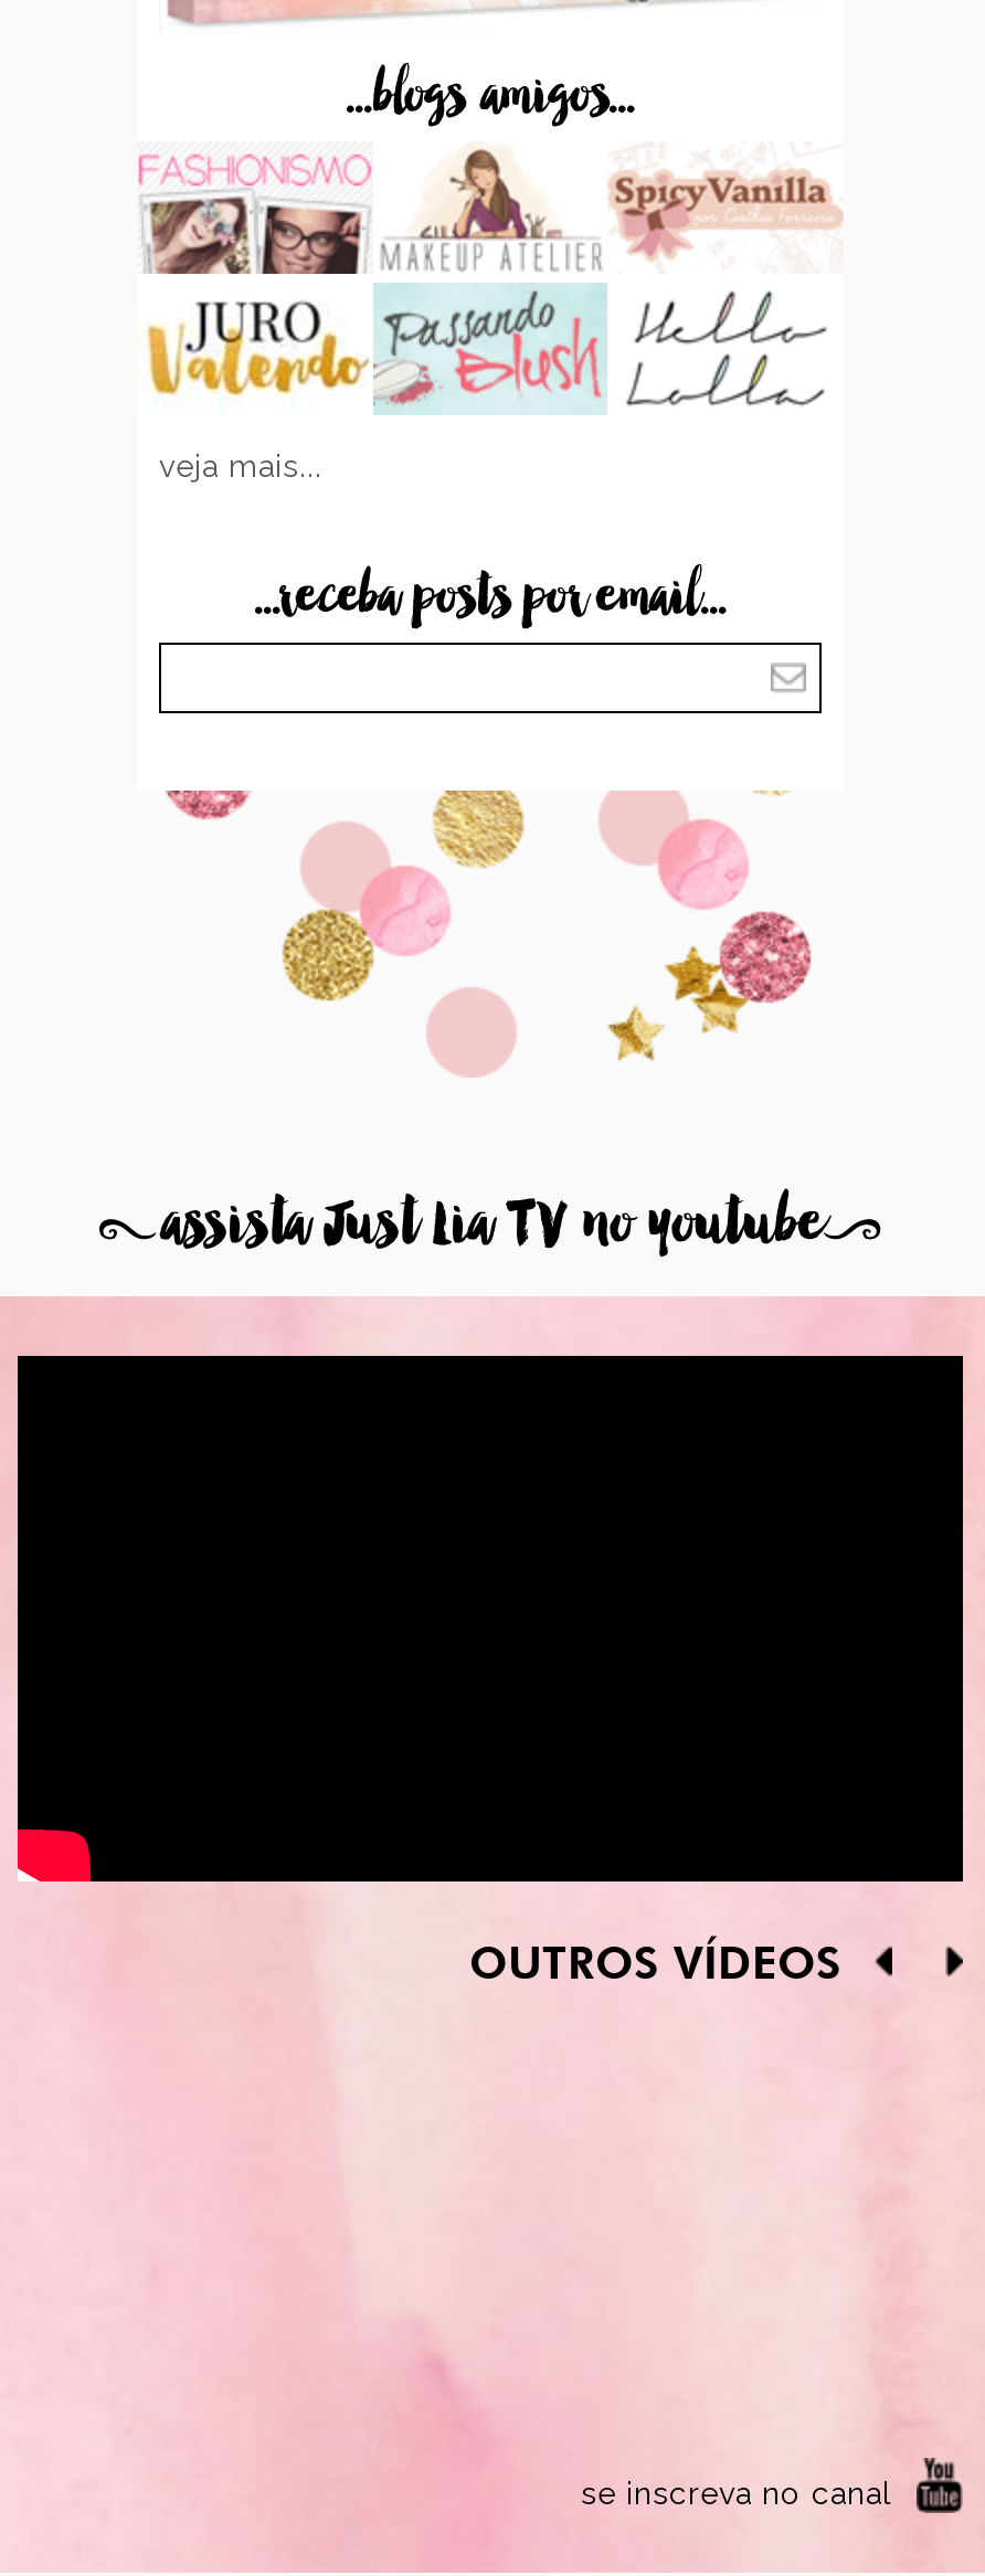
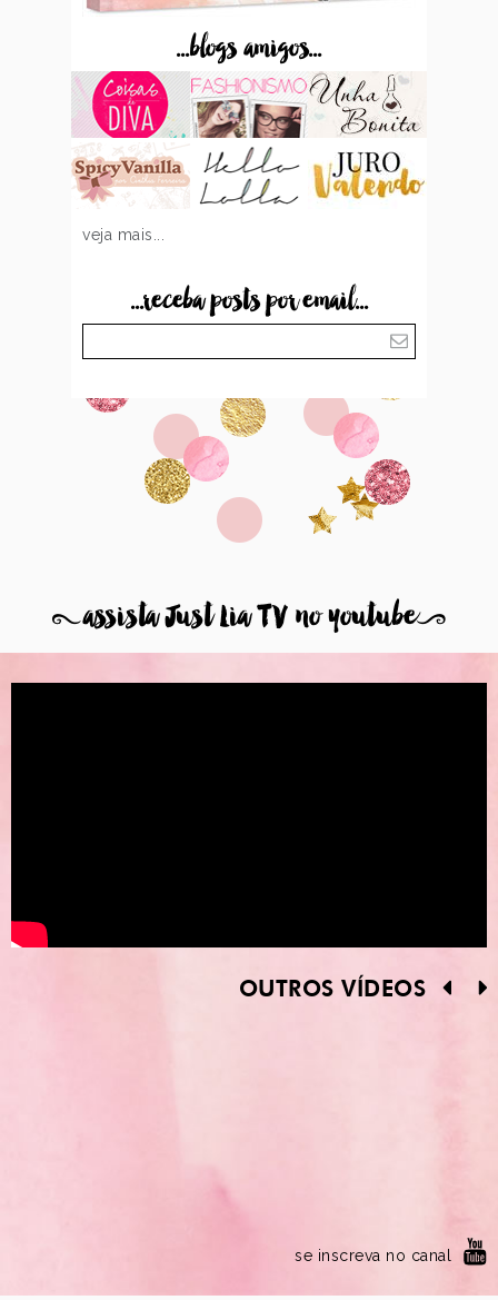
[139,141,841,415] [image] -> [72,70,426,208] [image]

